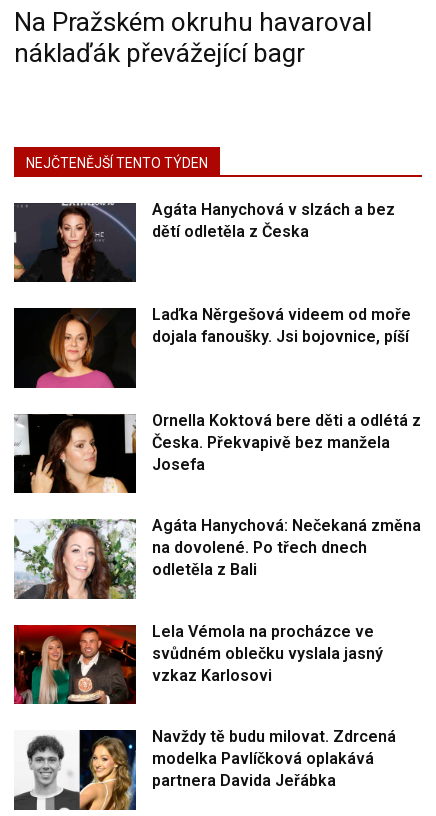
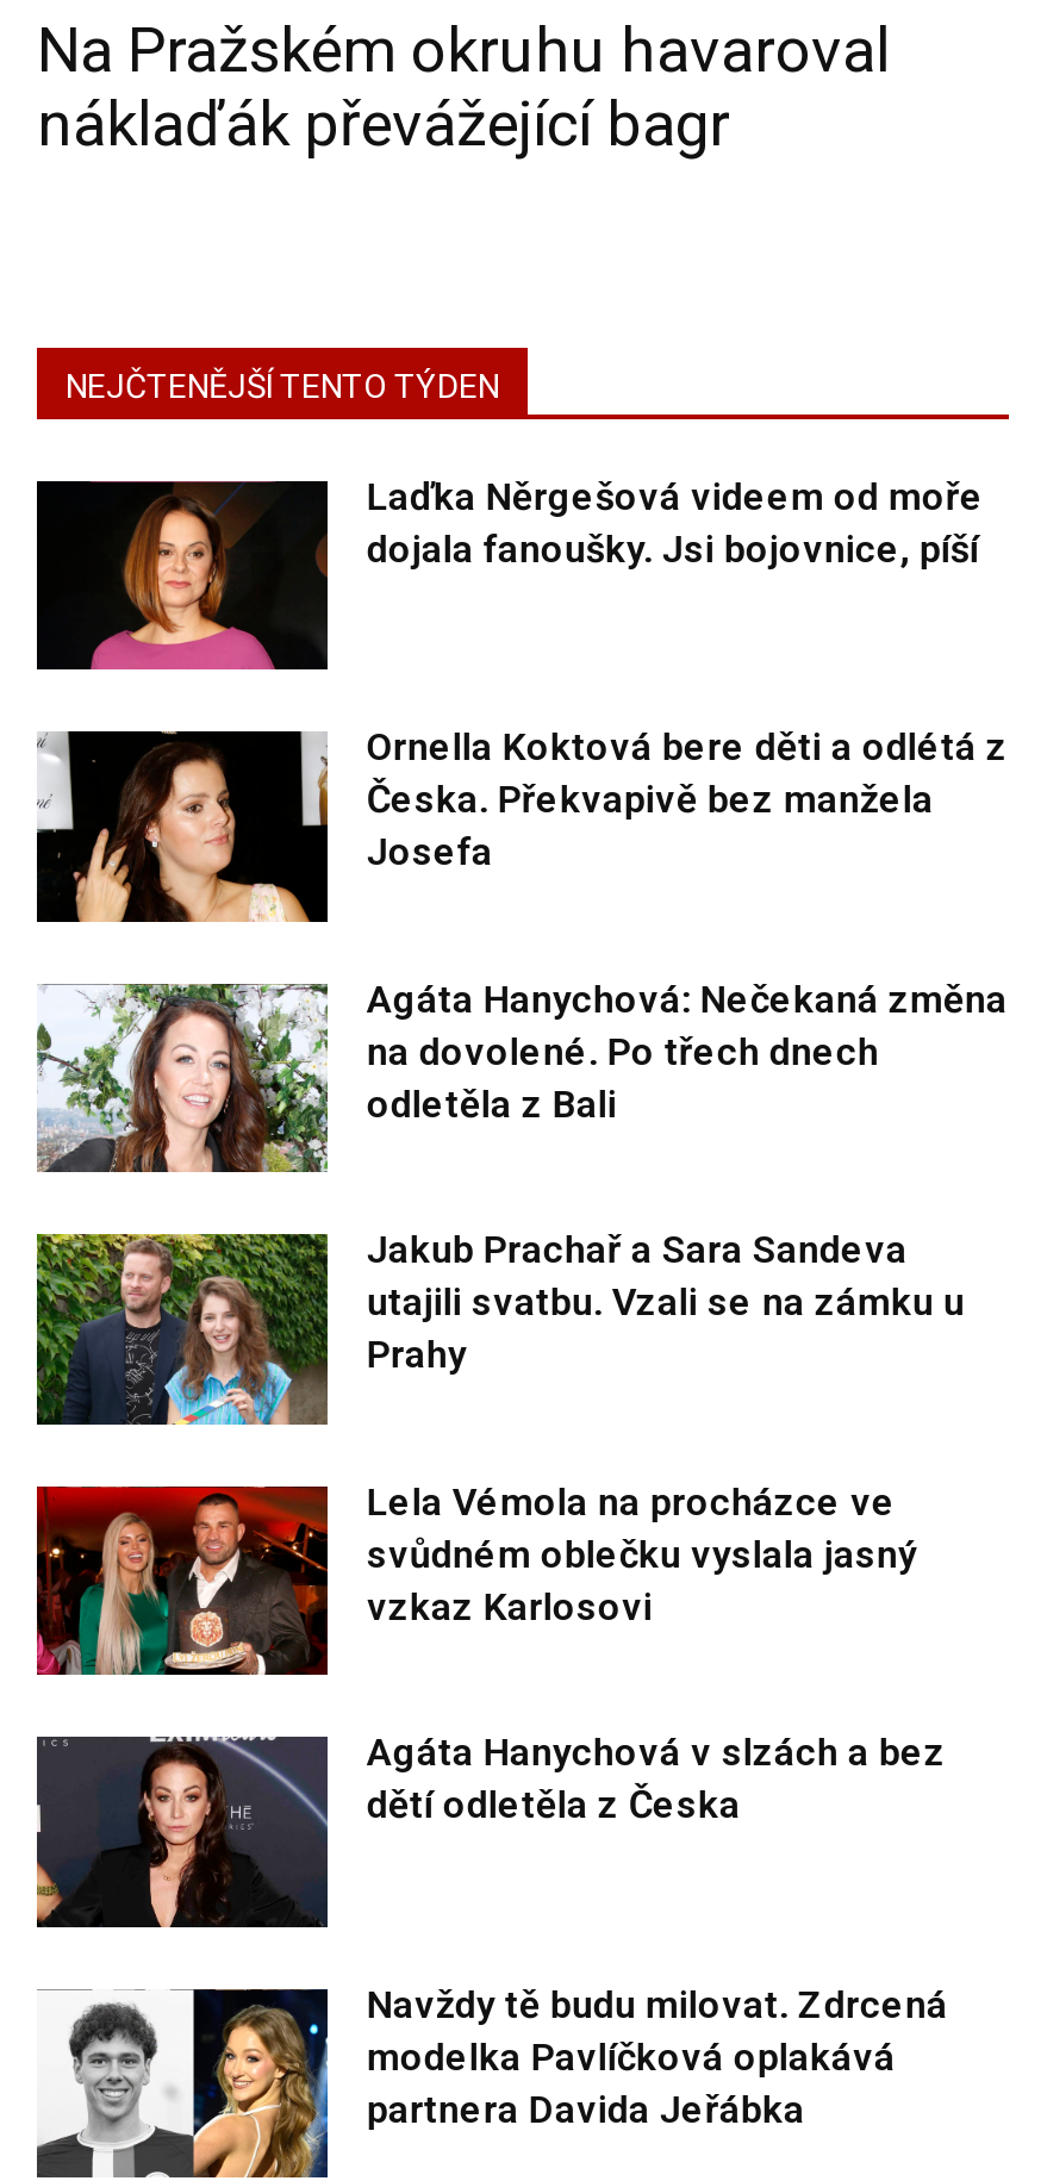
moved [13,200,395,283] -> [35,1731,946,1930]: [image] | Agáta Hanychová v slzách a bez | dětí odletěla z Česka
moved [40,305,421,579] -> [99,473,1007,1126]: [image] | Laďka Něrgešová videem od moře | dojala fanoušky. Jsi bojovnice, píší | ... | na dovolené. Po třech dnech | odletěla z Bali
none -> [35,1228,965,1427] [image] | Jakub Prachař a Sara Sandeva | utajili svatbu. Vzali se na zámku u | Prahy

